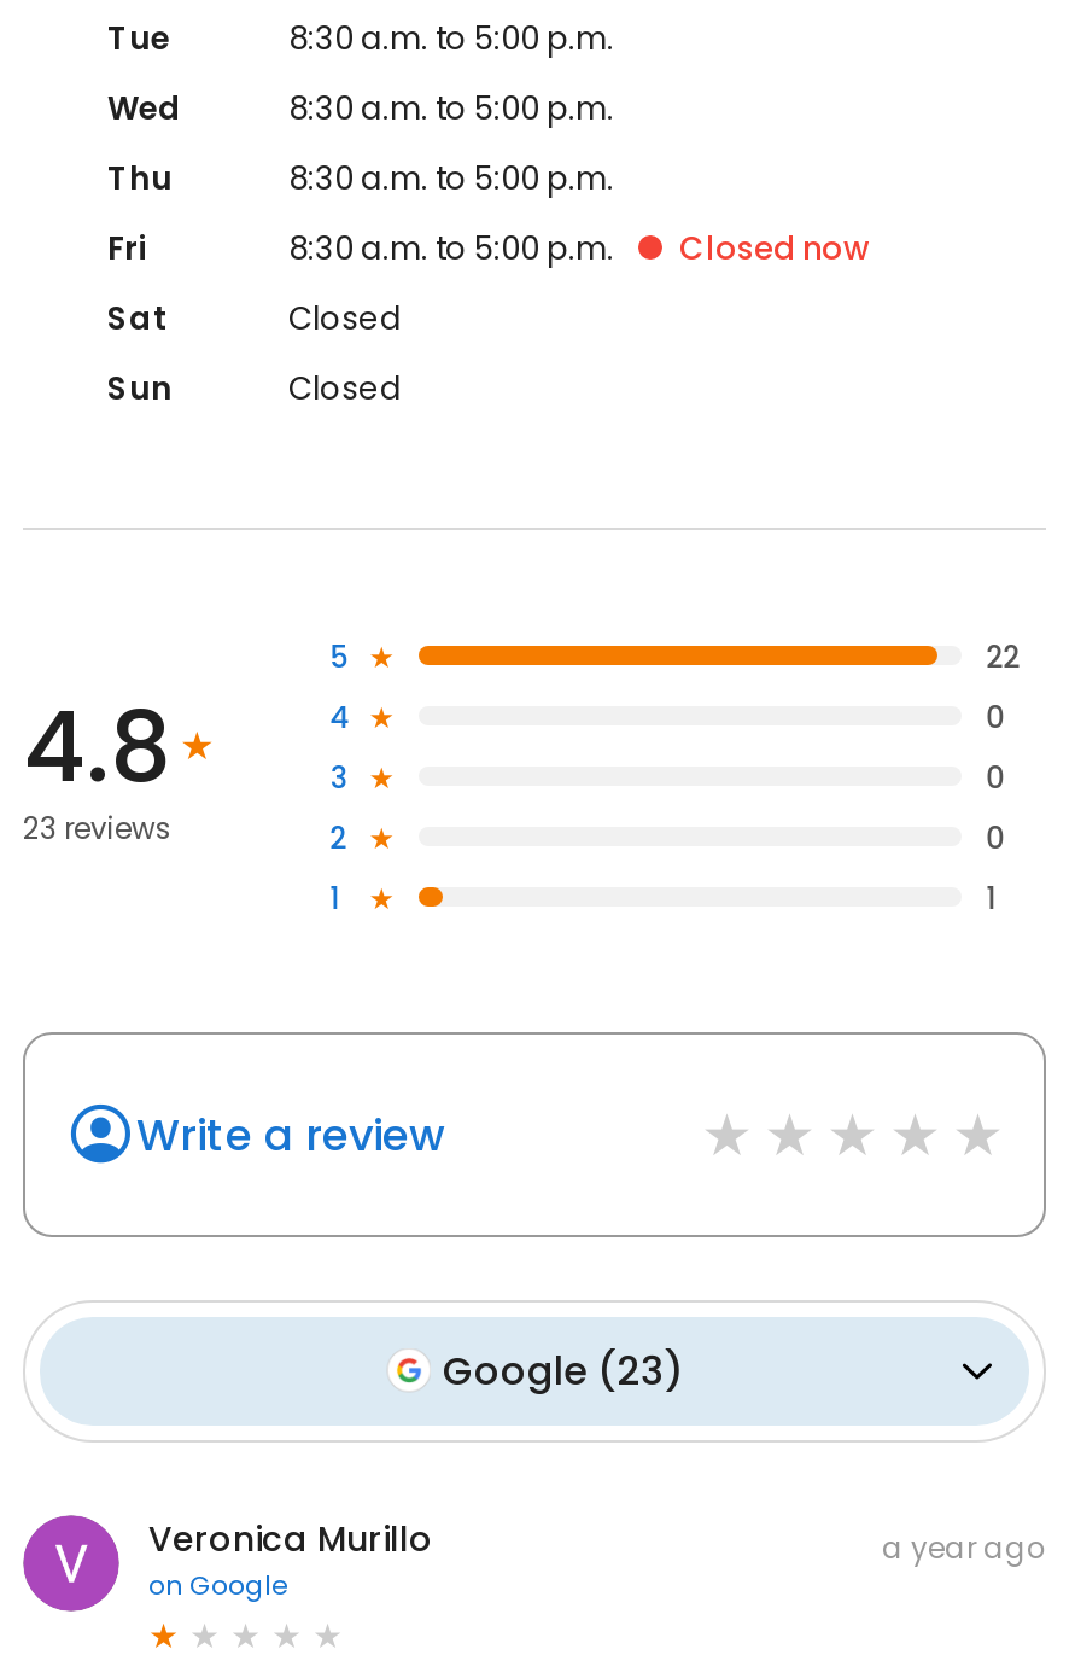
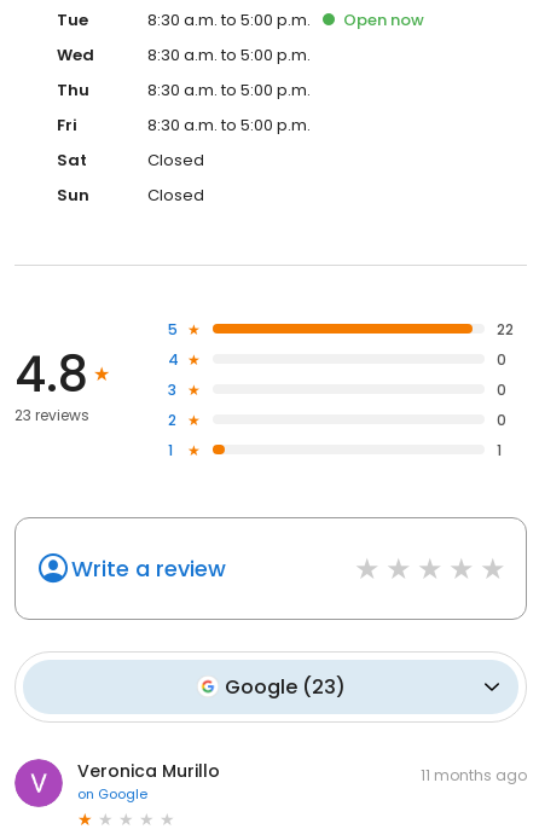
none -> [343,8,424,31] Open now
[679,225,870,271] Closed now -> none
[882,1527,1046,1568] a year ago -> [421,765,527,785] 11 months ago

